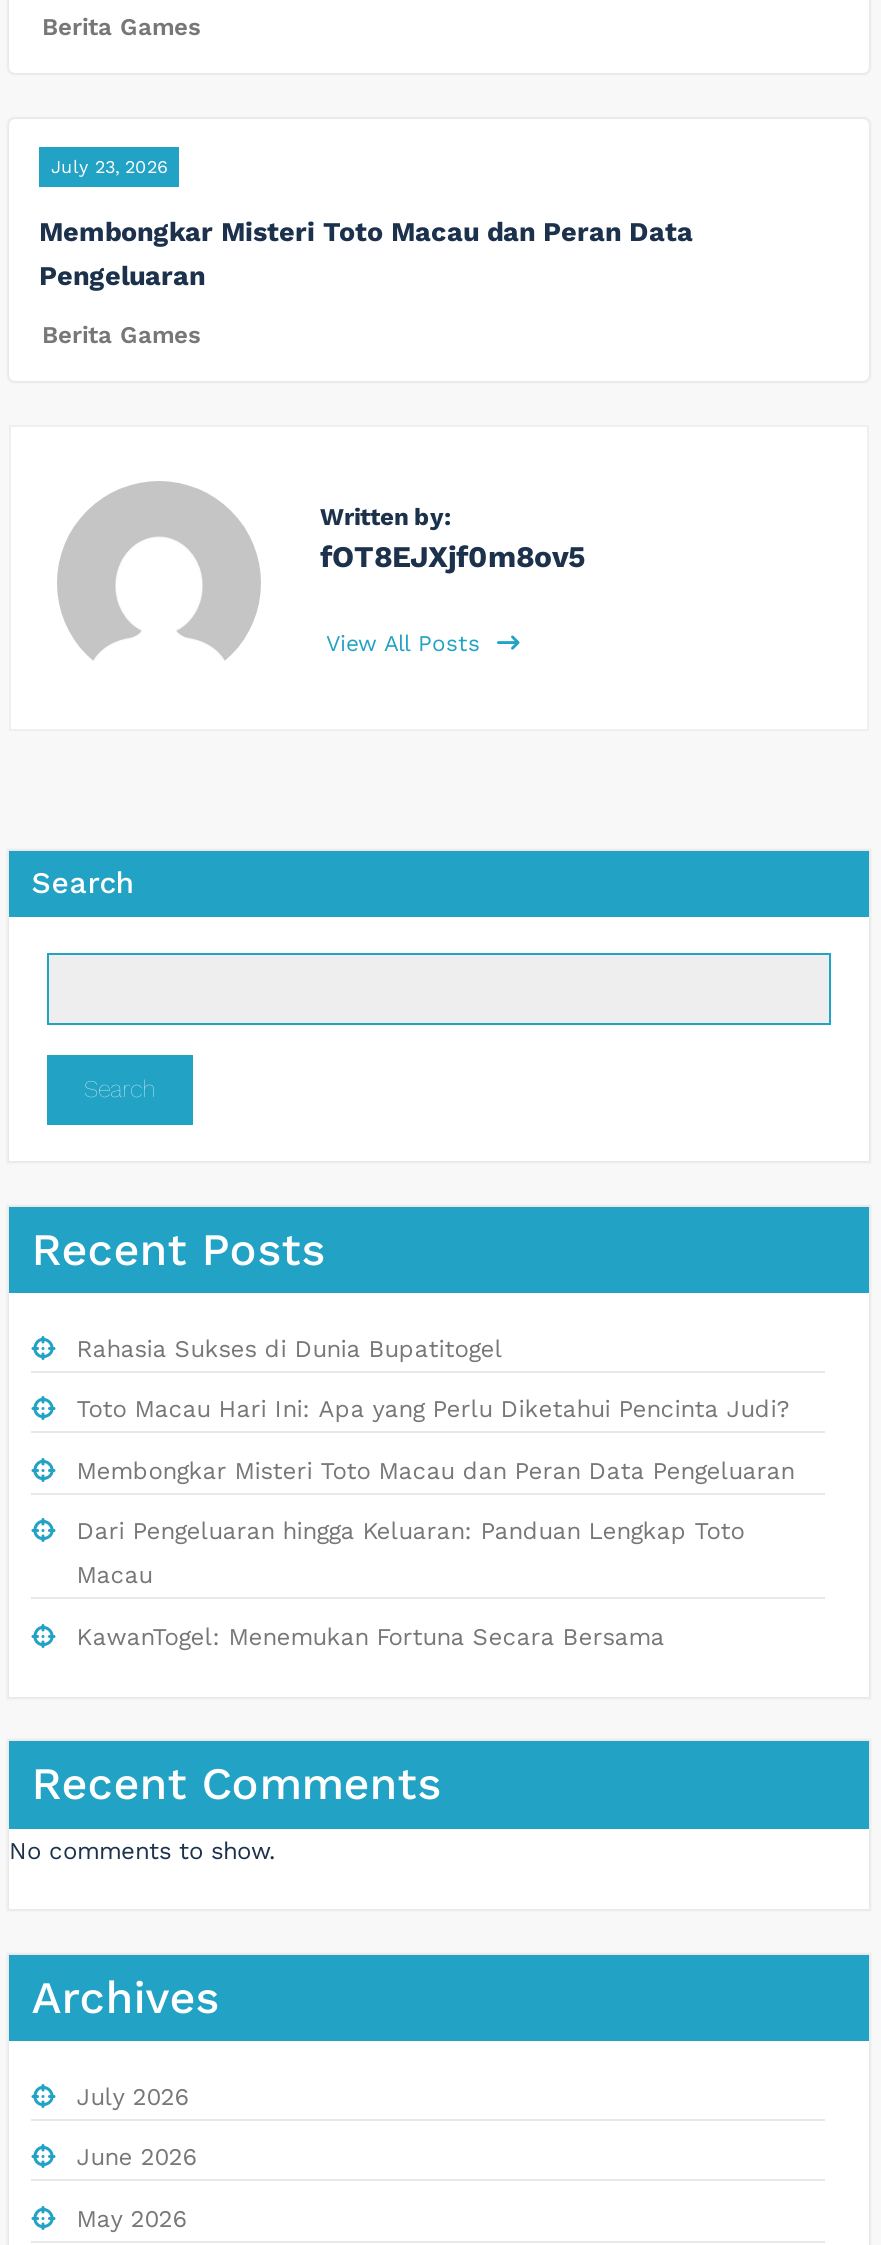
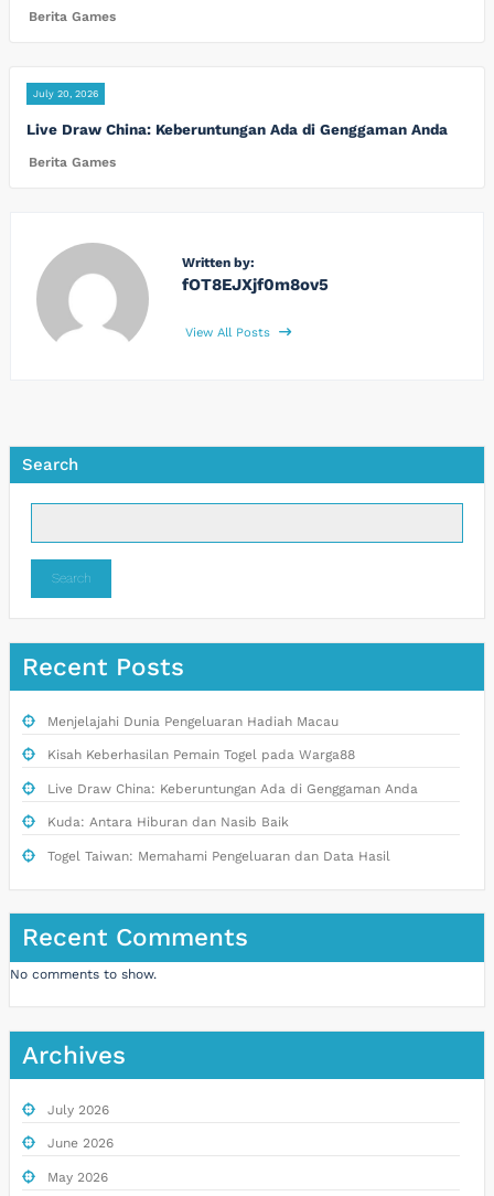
[51,157,167,177] July 23, 2026 -> [33,88,98,99] July 20, 2026
[39,215,693,291] Membongkar Misteri Toto Macau dan Peran Data | Pengeluaran -> [26,120,448,138] Live Draw China: Keberuntungan Ada di Genggaman Anda
[77,1335,795,1651] Rahasia Sukses di Dunia Bupatitogel | Toto Macau Hari Ini: Apa yang Perlu Diketahui Pencinta Judi? | Membongkar Misteri Toto Macau dan Peran Data Pengeluaran | Dari Pengeluaran hingga Keluaran: Panduan Lengkap Toto | Macau | KawanTogel: Menemukan Fortuna Secara Bersama -> [47,714,418,864] Menjelajahi Dunia Pengeluaran Hadiah Macau | Kisah Keberhasilan Pemain Togel pada Warga88 | Live Draw China: Keberuntungan Ada di Genggaman Anda | Kuda: Antara Hiburan dan Nasib Baik | Togel Taiwan: Memahami Pengeluaran dan Data Hasil

